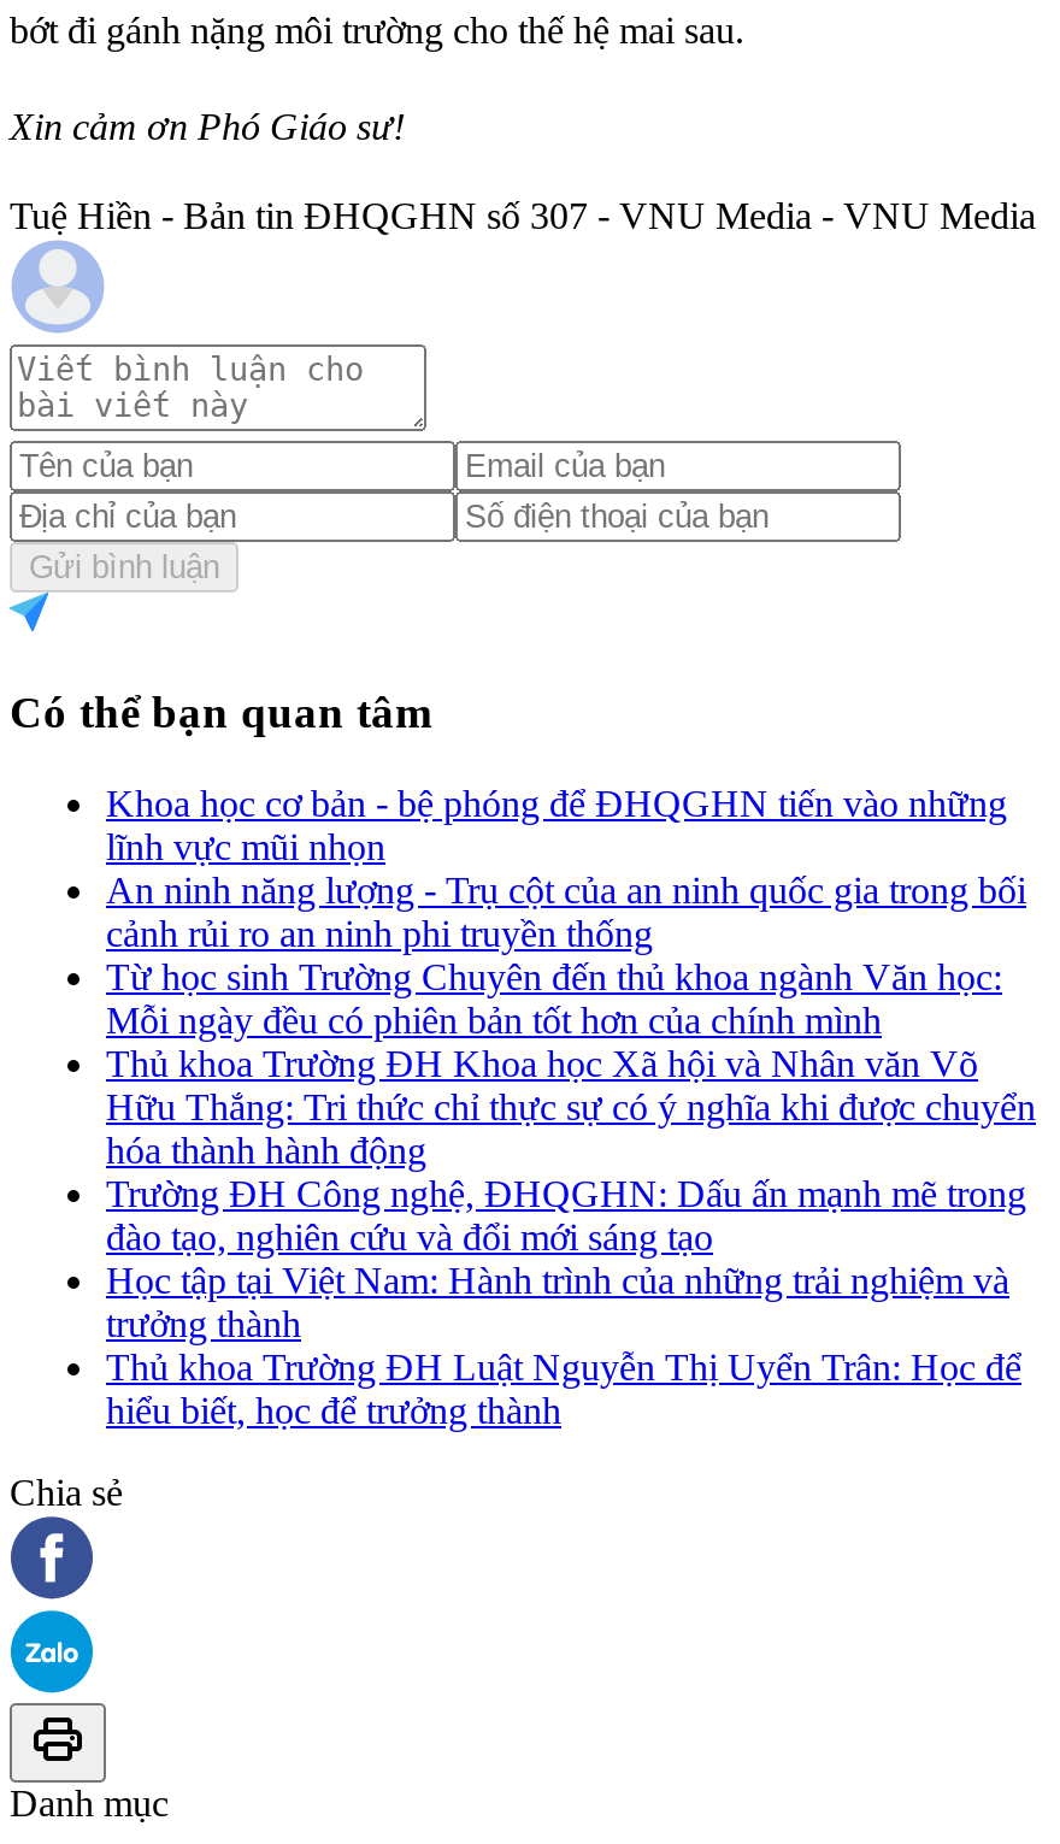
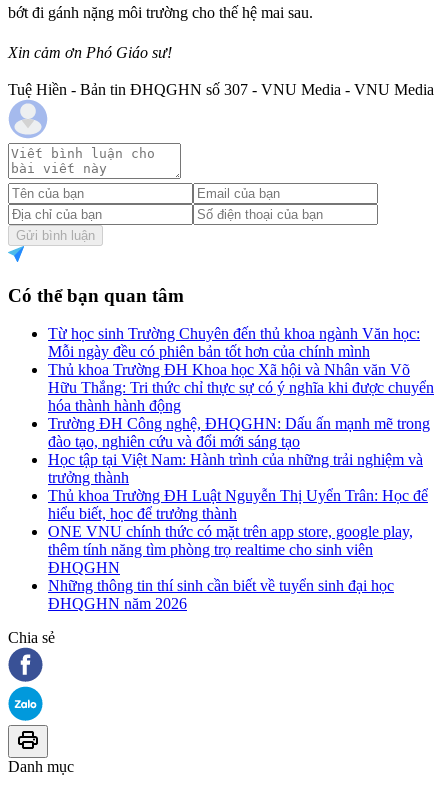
[106,783,1026,954] Khoa học cơ bản - bệ phóng để ĐHQGHN tiến vào những | lĩnh vực mũi nhọn | An ninh năng lượng - Trụ cột của an ninh quốc gia trong bối | cảnh rủi ro an ninh phi truyền thống -> none
moved [106,957,1036,1431] -> [48,325,434,522]: Từ học sinh Trường Chuyên đến thủ khoa ngành Văn học: | Mỗi ngày đều có phiên bản tốt hơn của chính mình | Thủ khoa Trường ĐH Khoa học Xã hội và Nhân văn Võ | ... | Thủ khoa Trường ĐH Luật Nguyễn Thị Uyển Trân: Học để | hiểu biết, học để trưởng thành
none -> [48,523,413,612] ONE VNU chính thức có mặt trên app store, google play, | thêm tính năng tìm phòng trọ realtime cho sinh viên | ĐHQGHN | Những thông tin thí sinh cần biết về tuyển sinh đại học | ĐHQGHN năm 2026

